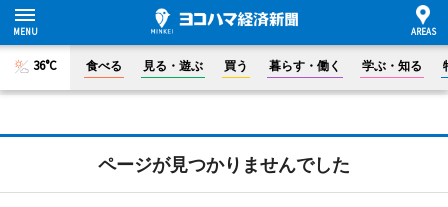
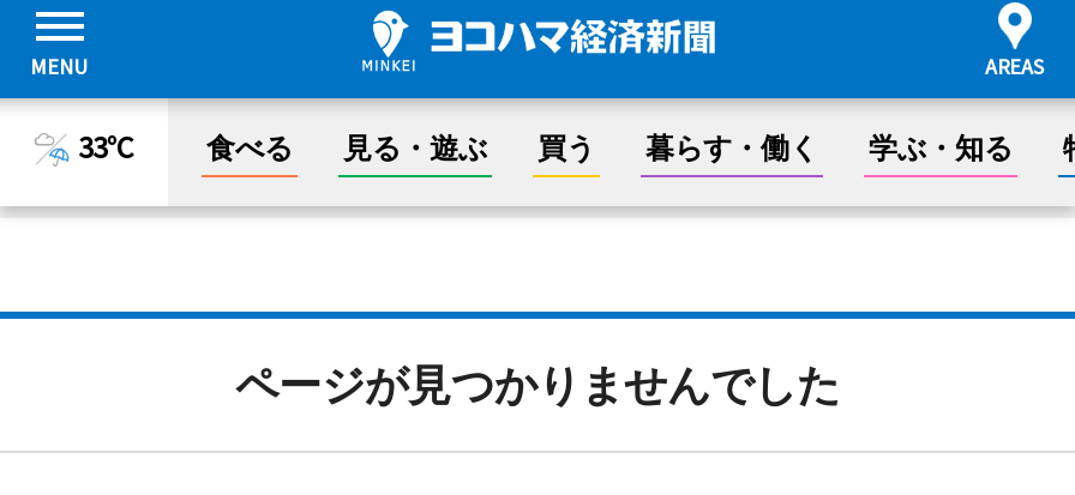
[32,57,56,74] 36°C -> [78,128,136,169] 33°C

